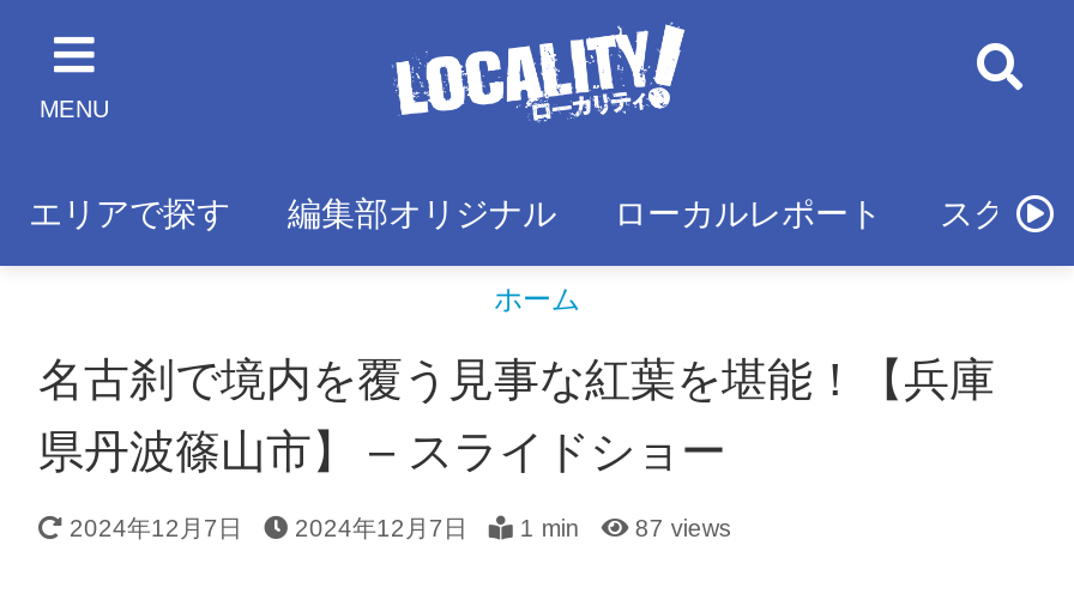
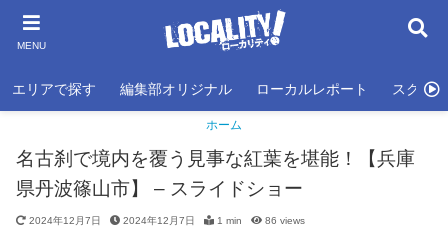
[635,515,731,541] 87 views -> [265,215,305,226] 86 views

